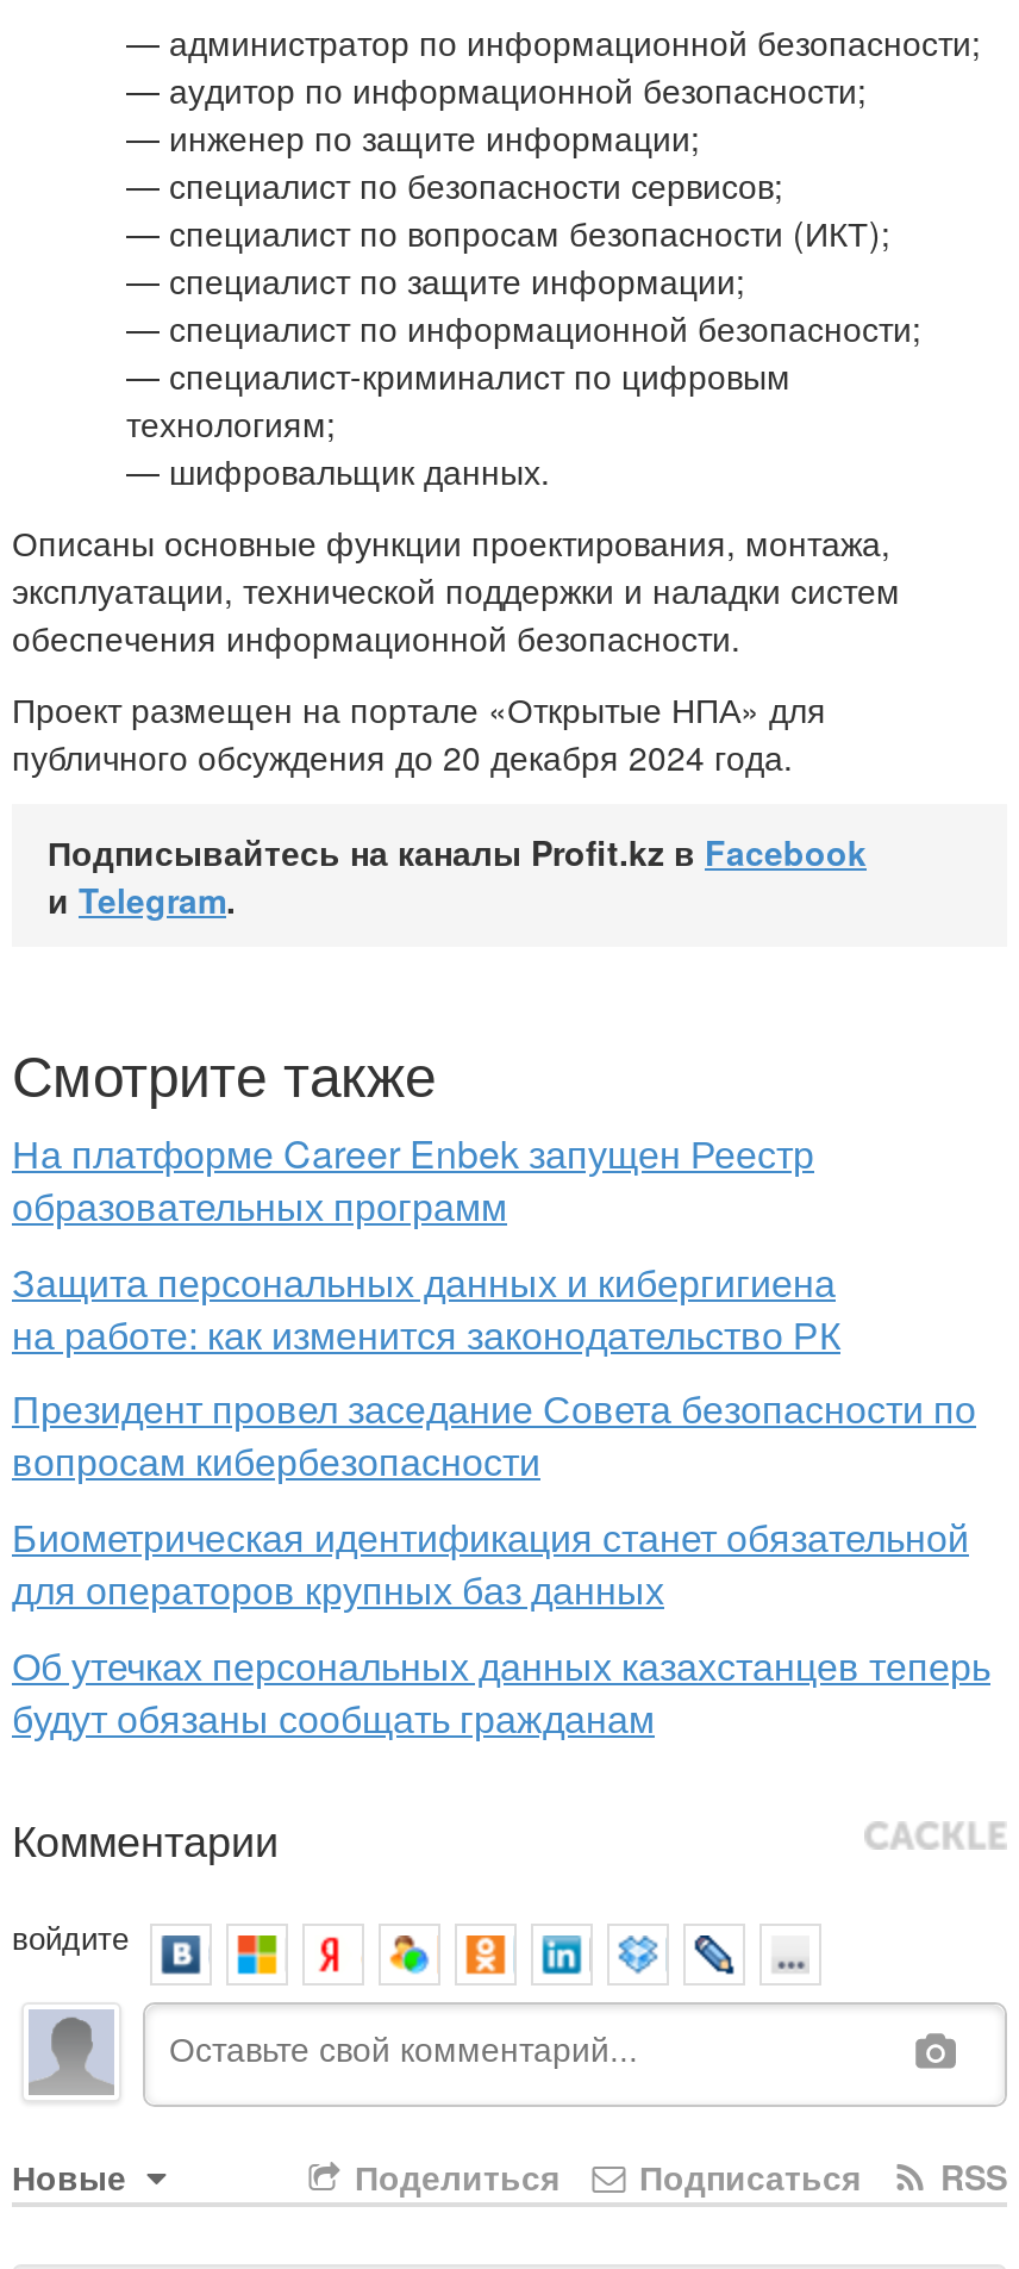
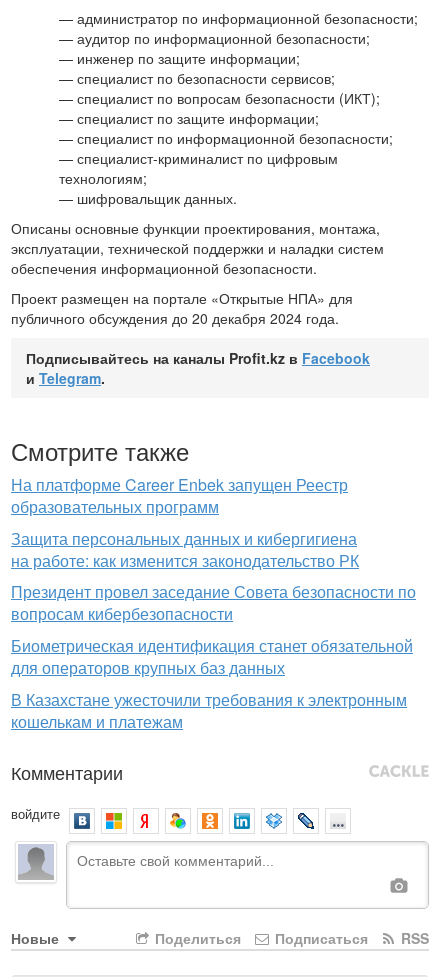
[12,1637,990,1744] Об утечках персональных данных казахстанцев теперь | будут обязаны сообщать гражданам -> [11,688,407,733] В Казахстане ужесточили требования к электронным | кошелькам и платежам

